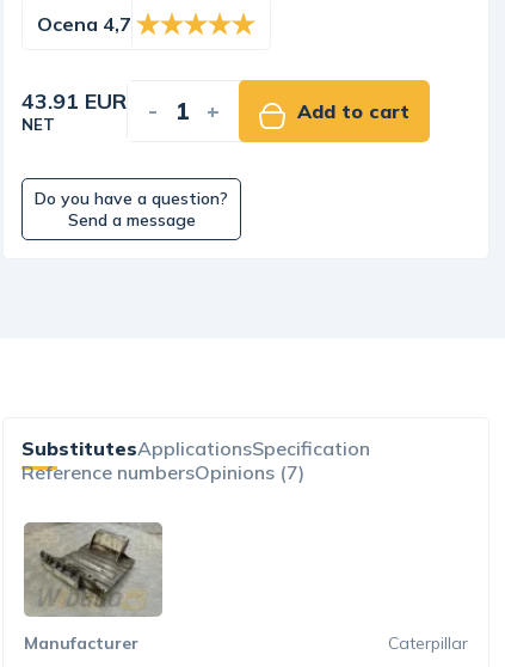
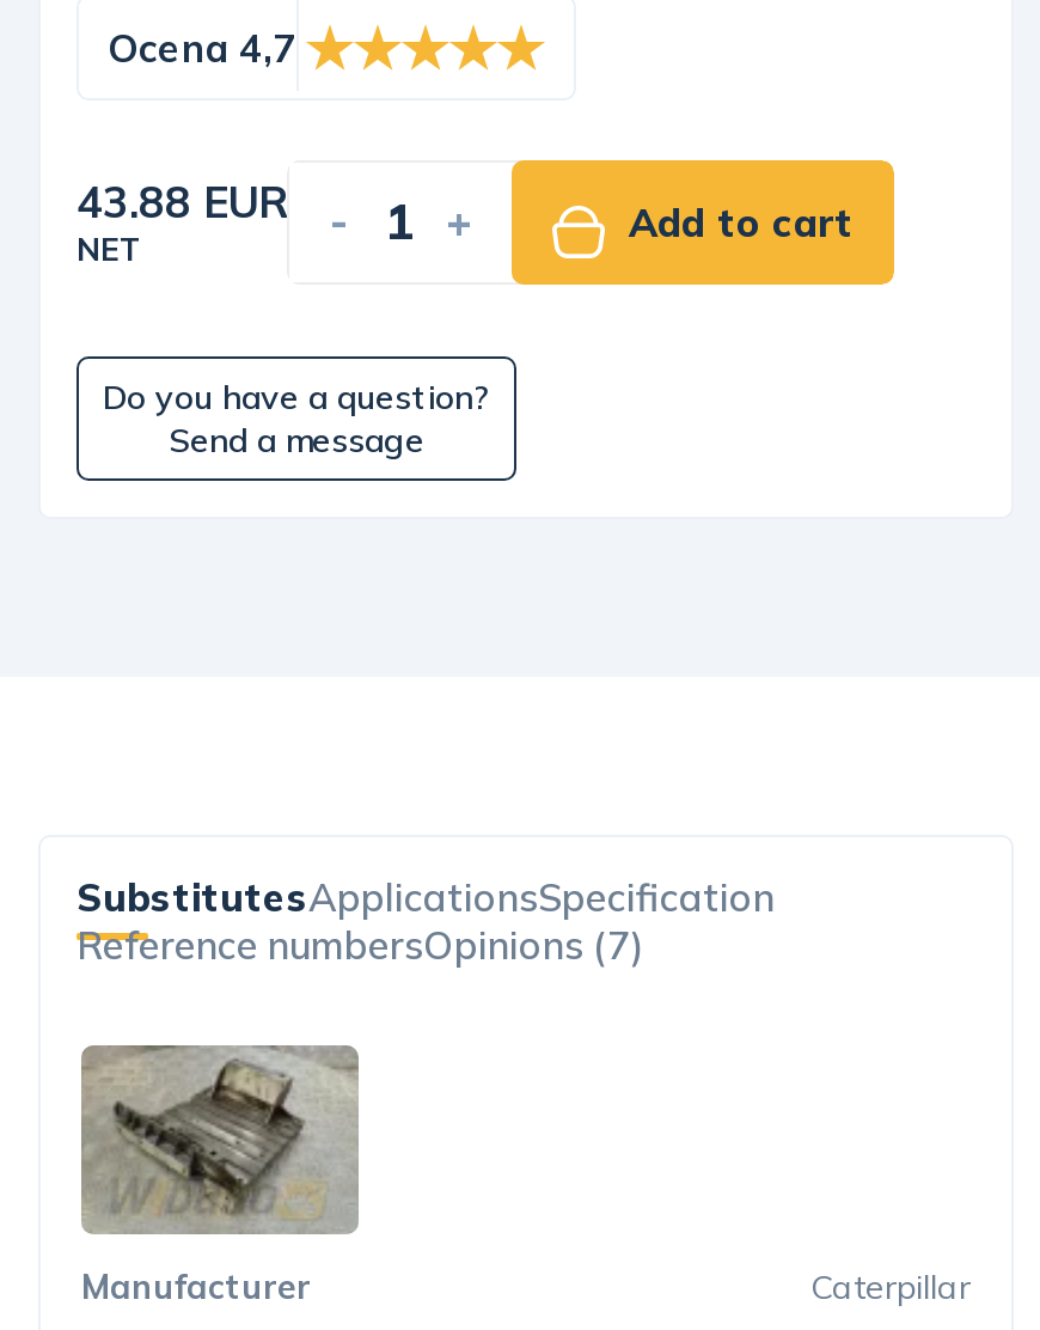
[21,87,127,115] 43.91 EUR -> [77,175,287,230] 43.88 EUR

